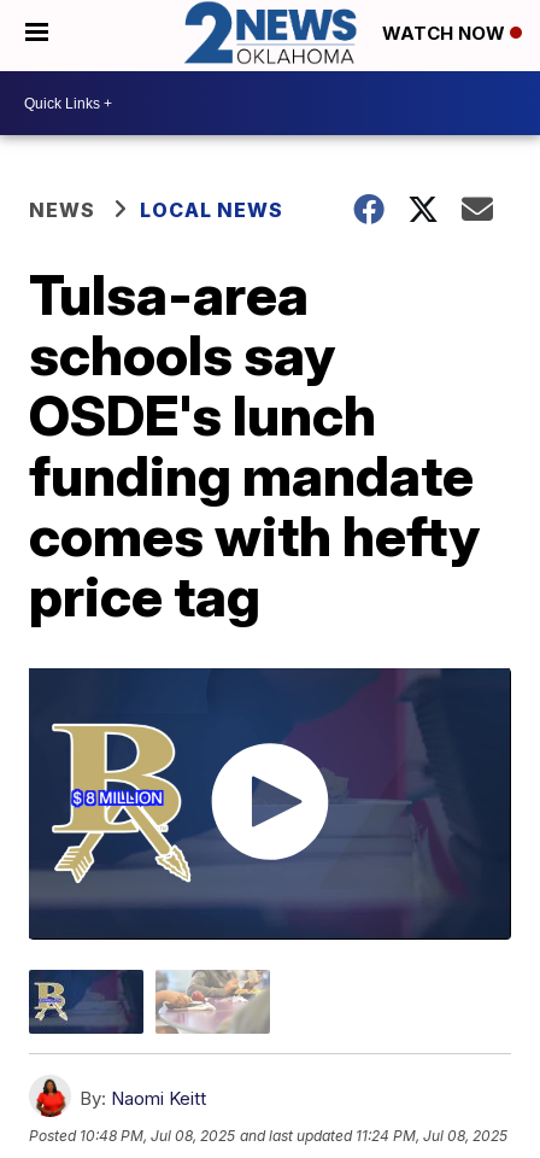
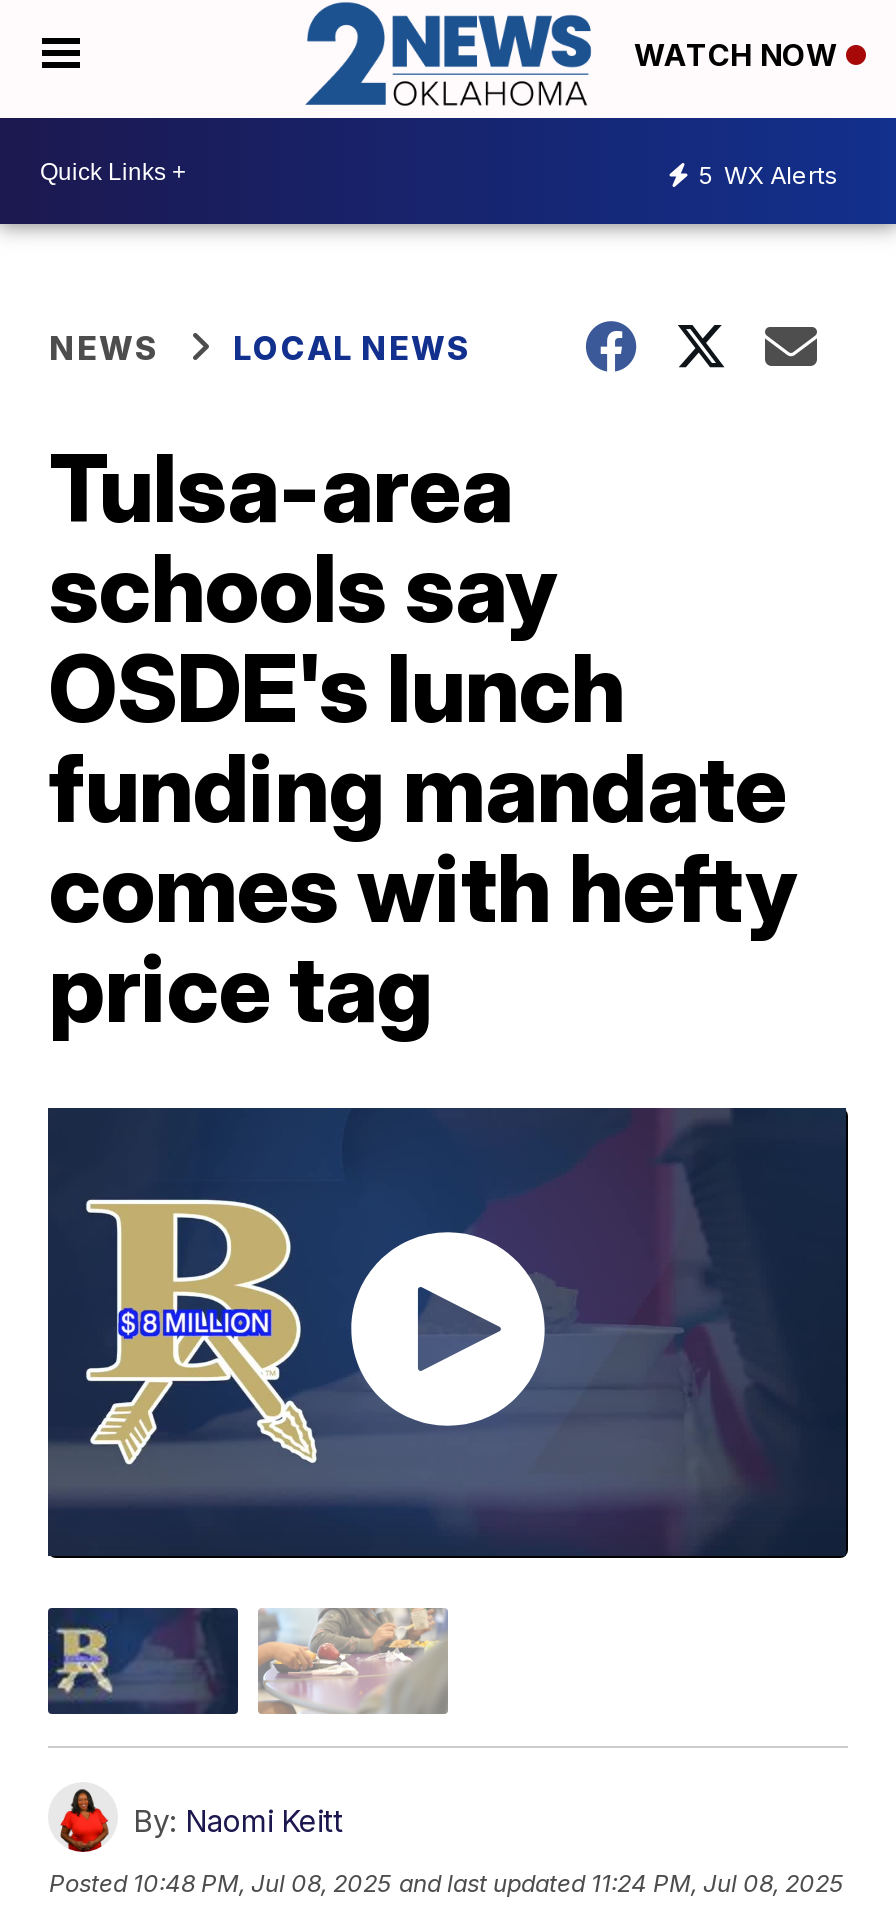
none -> [698,159,838,189] 5 WX Alerts

